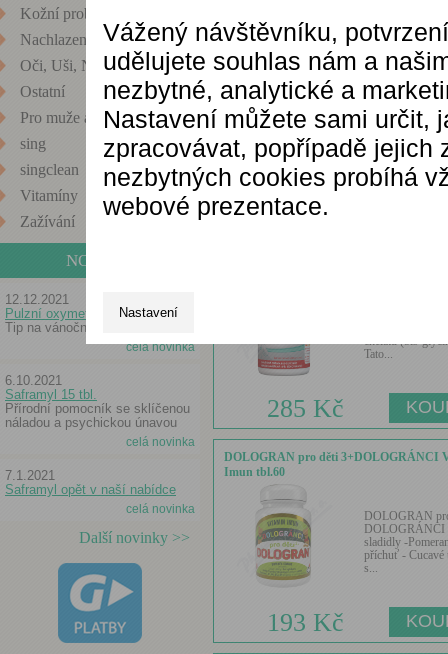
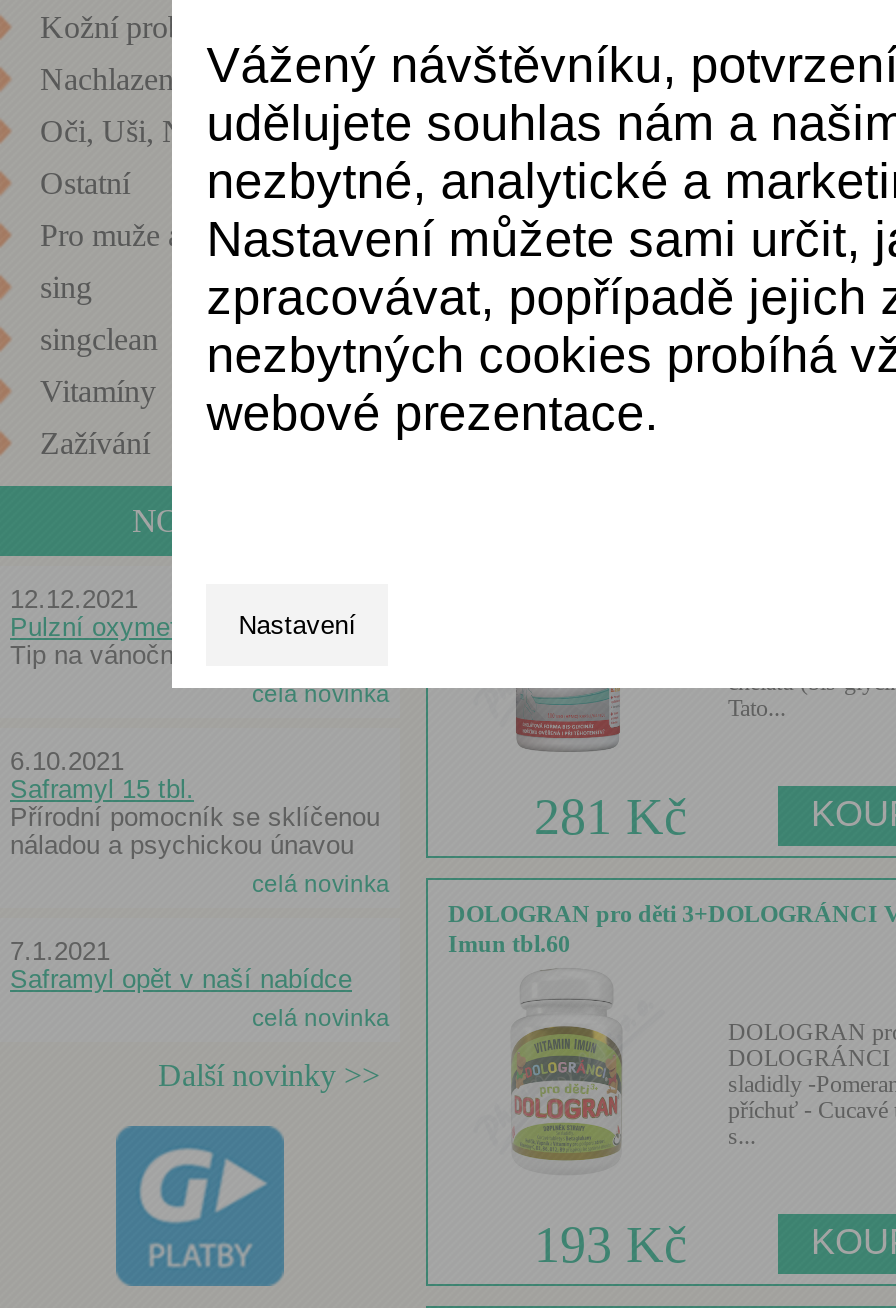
[267,394,344,423] 285 Kč -> [534,787,688,845] 281 Kč

